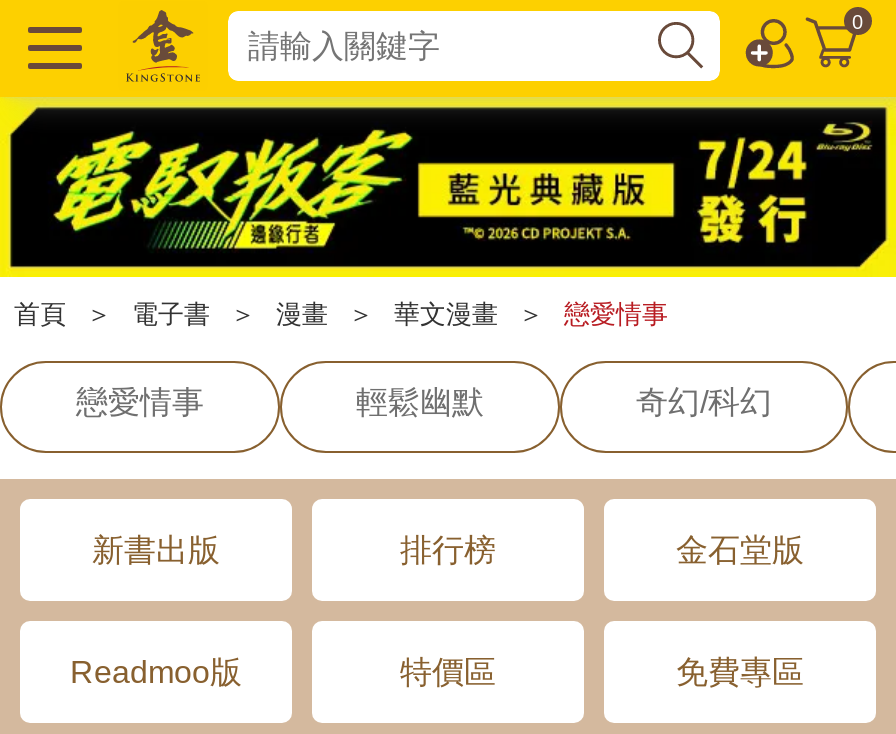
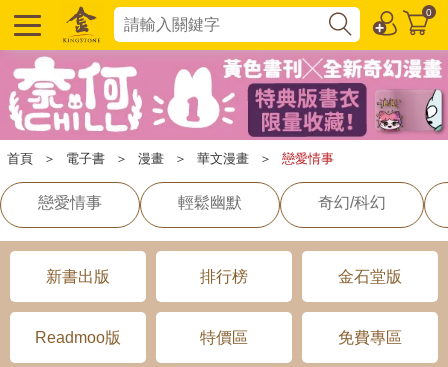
[6,97,890,279] [image] -> [3,49,445,141] [image]

